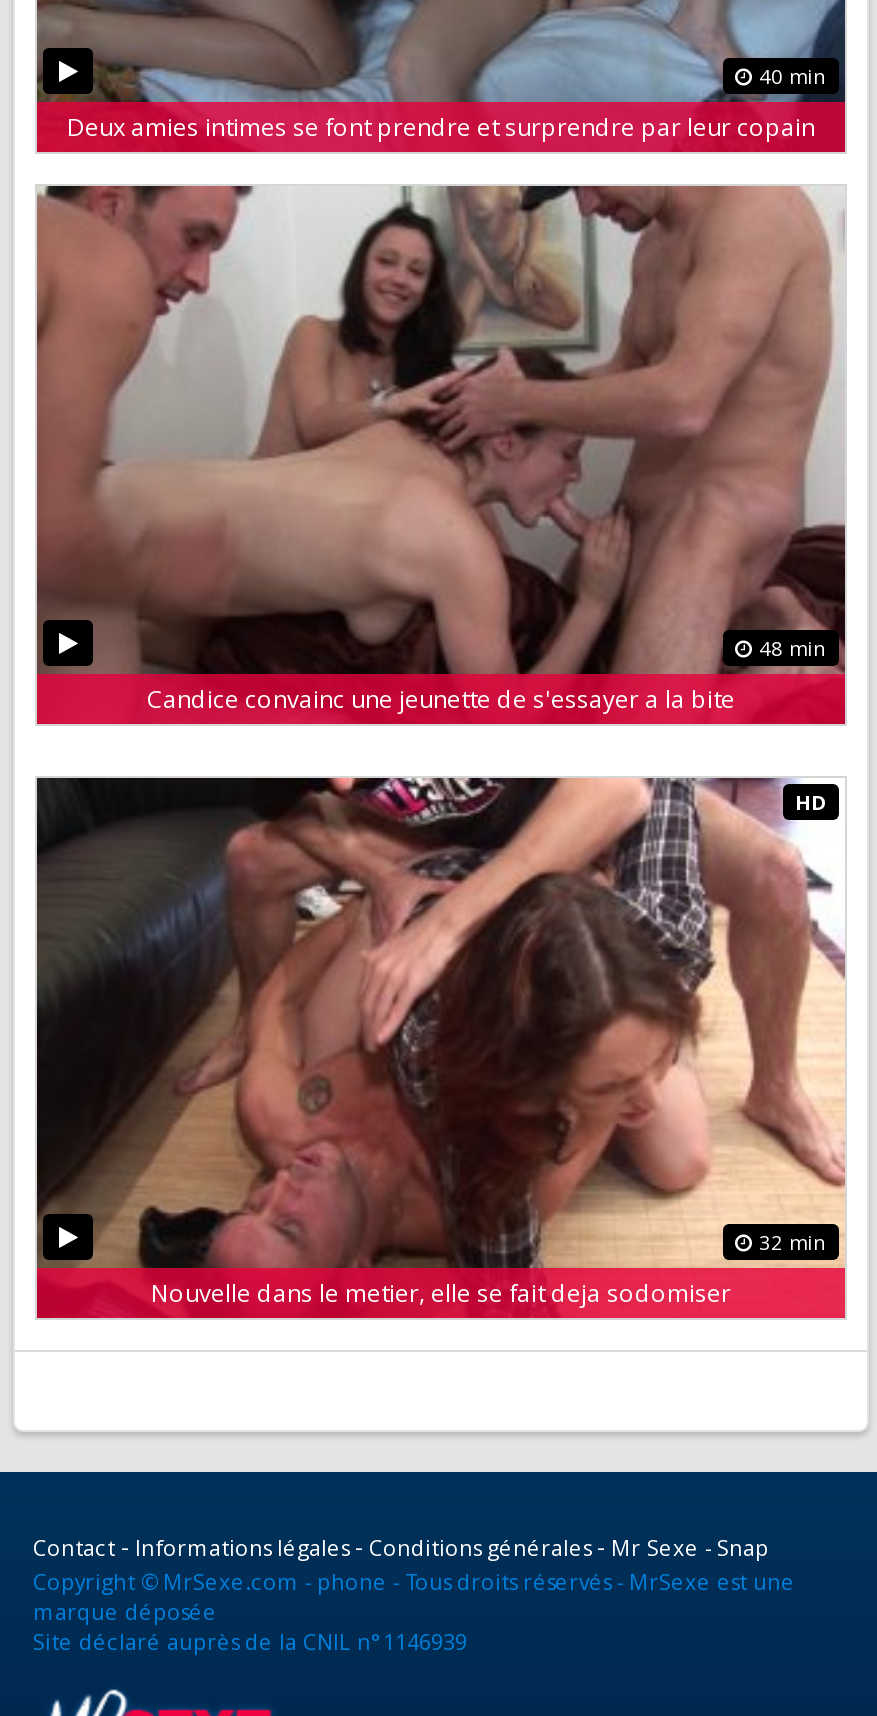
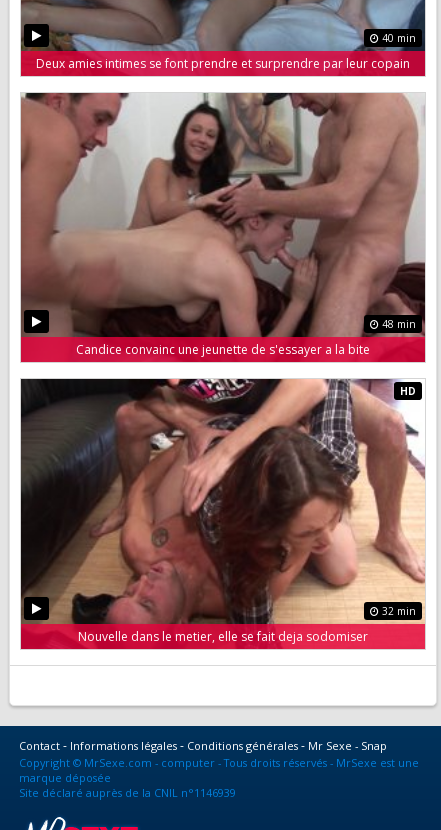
[33,1565,795,1595] Copyright © MrSexe.com - phone - Tous droits réservés - MrSexe est une -> [19,755,419,770] Copyright © MrSexe.com - computer - Tous droits réservés - MrSexe est une

